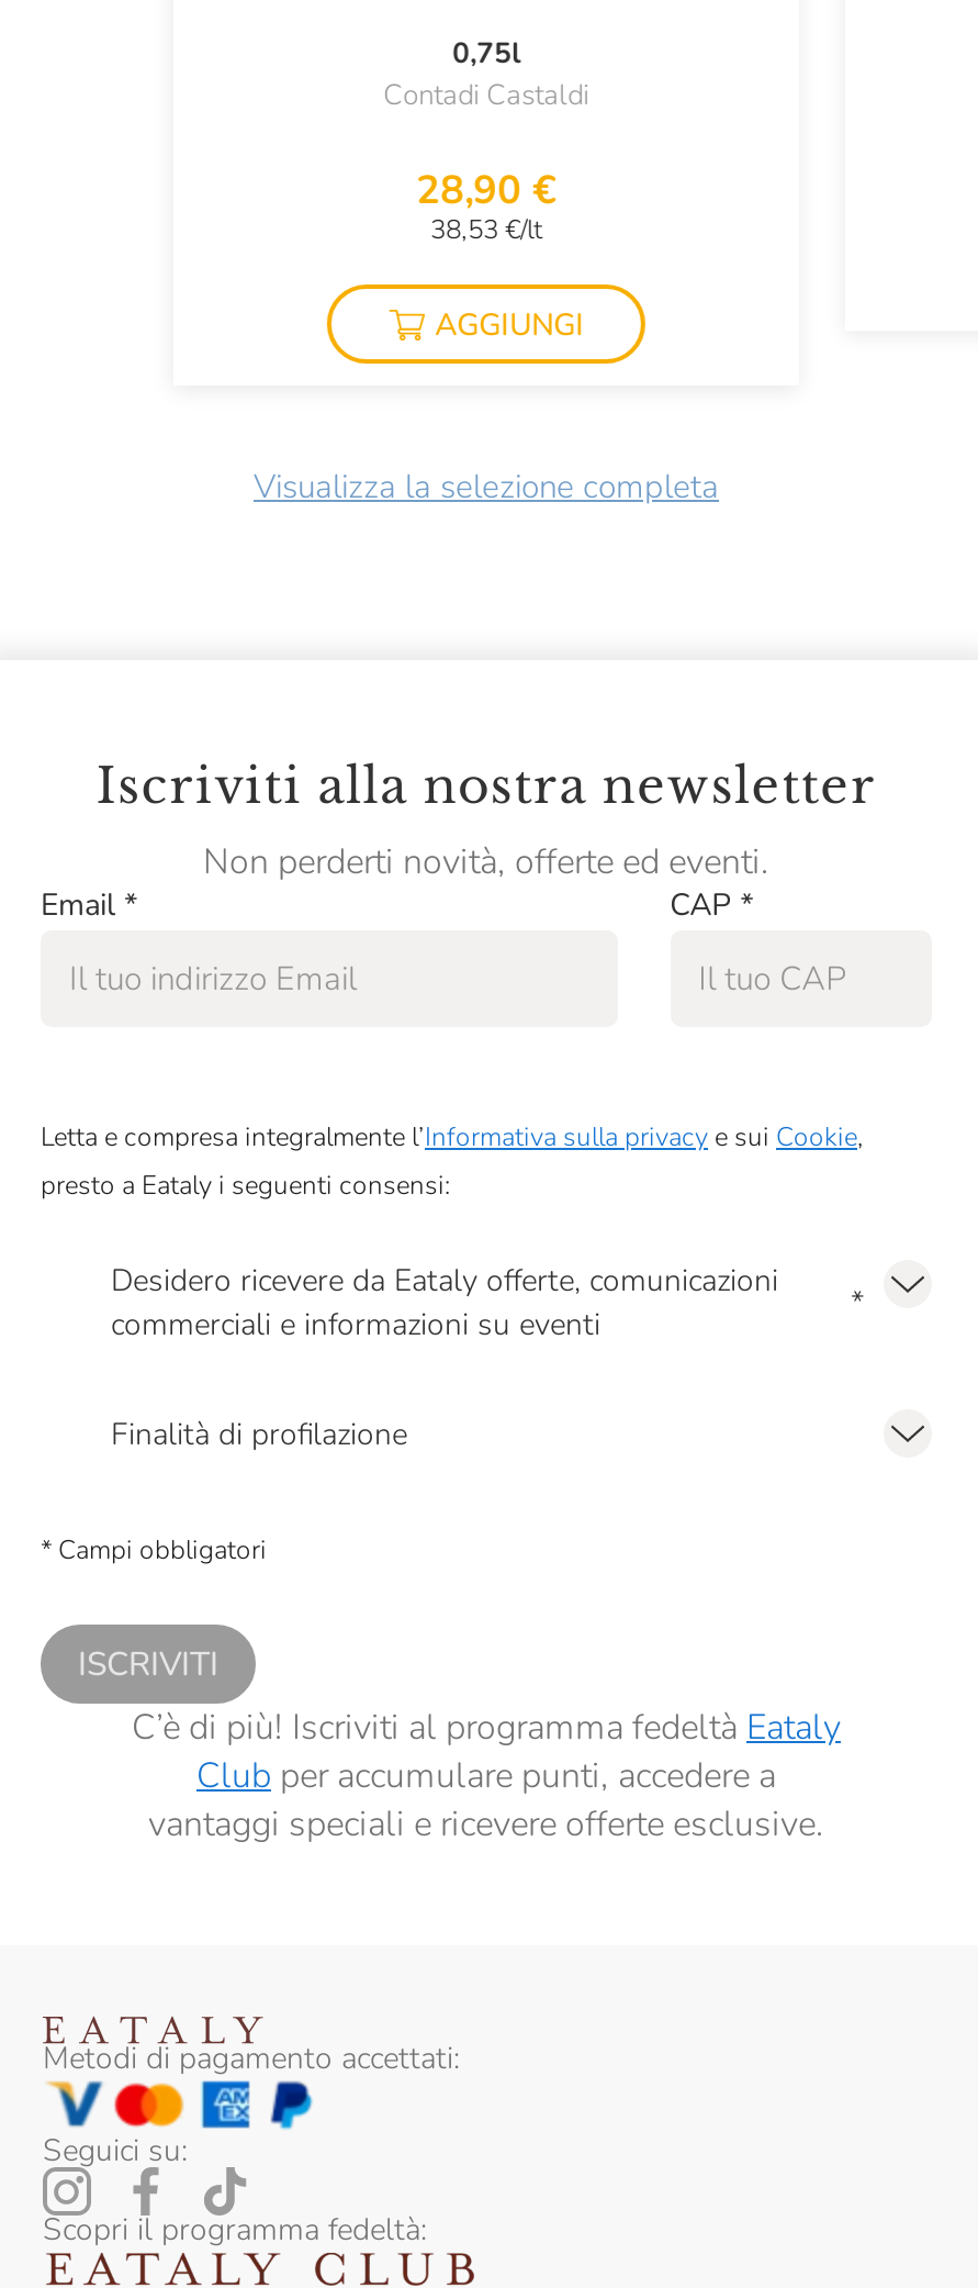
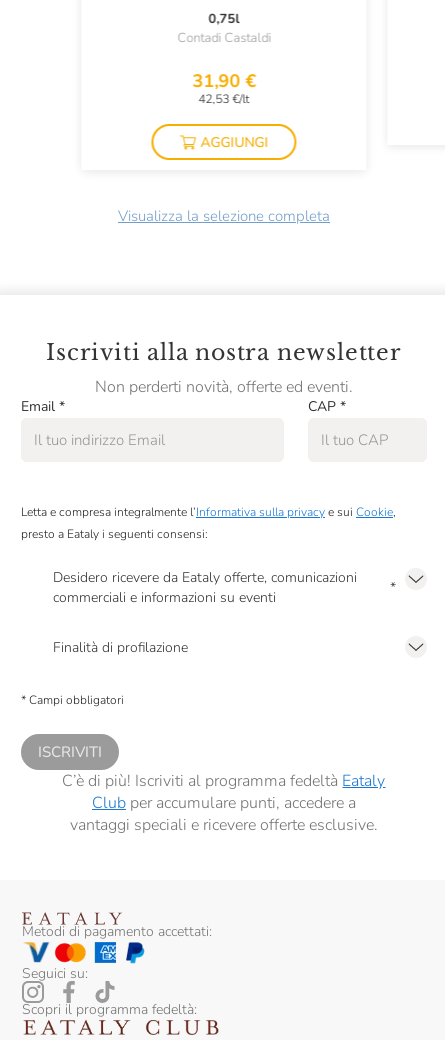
[416,164,557,216] 28,90 € -> [192,69,256,93] 31,90 €
[430,212,542,247] 38,53 €/lt -> [198,91,249,107] 42,53 €/lt

